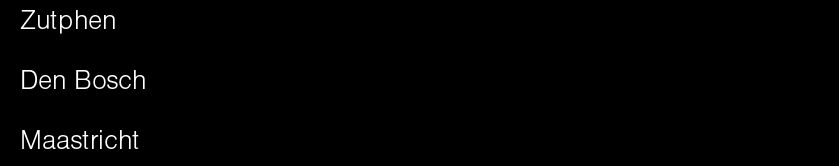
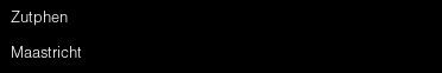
[20,71,146,93] Den Bosch -> none

